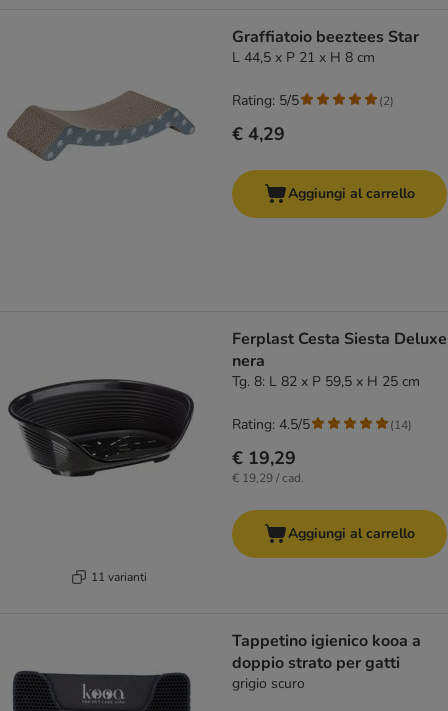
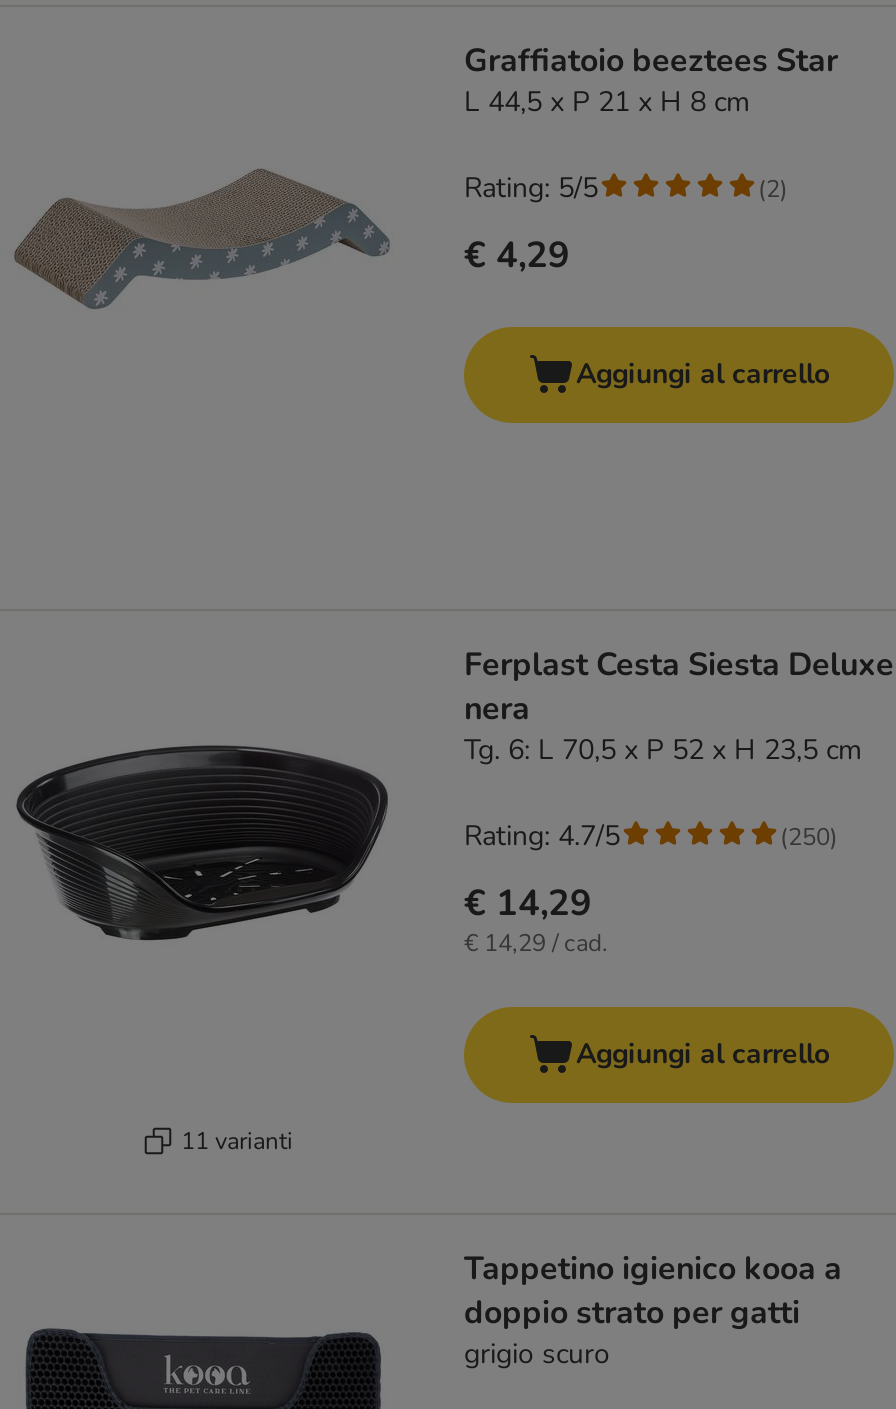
[232,372,420,391] Tg. 8: L 82 x P 59,5 x H 25 cm -> [464,731,862,769] Tg. 6: L 70,5 x P 52 x H 23,5 cm
[232,415,310,434] Rating: 4.5/5 -> [464,817,620,855] Rating: 4.7/5
[390,417,412,433] (14) -> [780,820,838,852] (250)
[232,446,296,470] € 19,29 -> [464,879,592,927] € 14,29
[232,470,304,486] € 19,29 / cad. -> [464,927,608,959] € 14,29 / cad.

